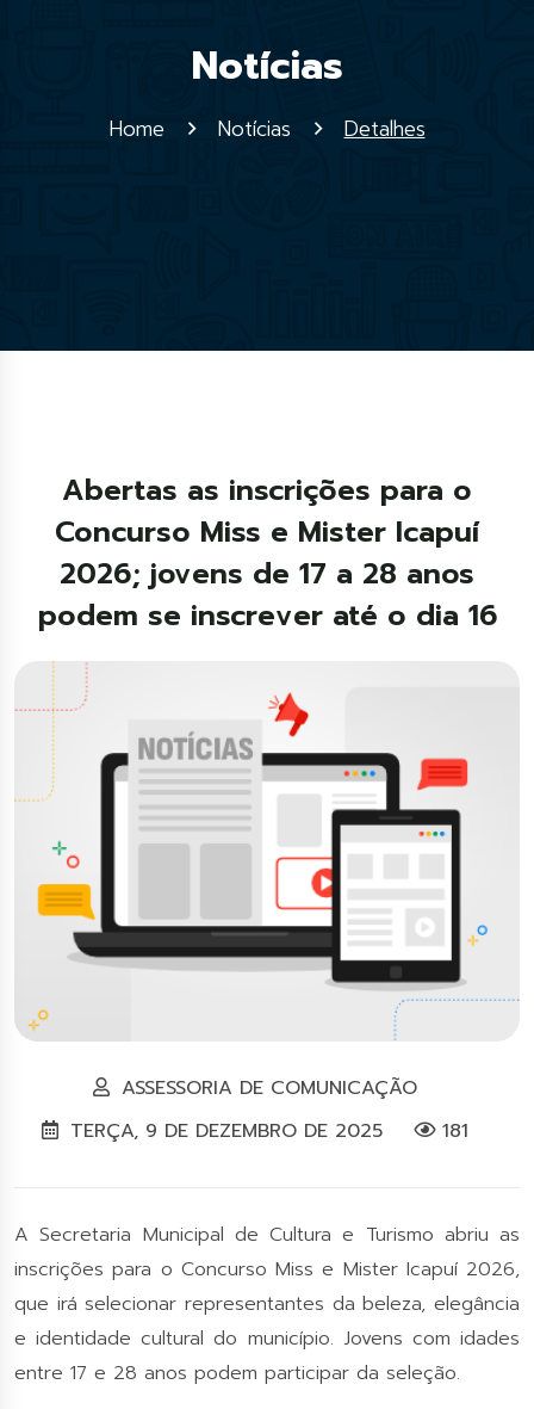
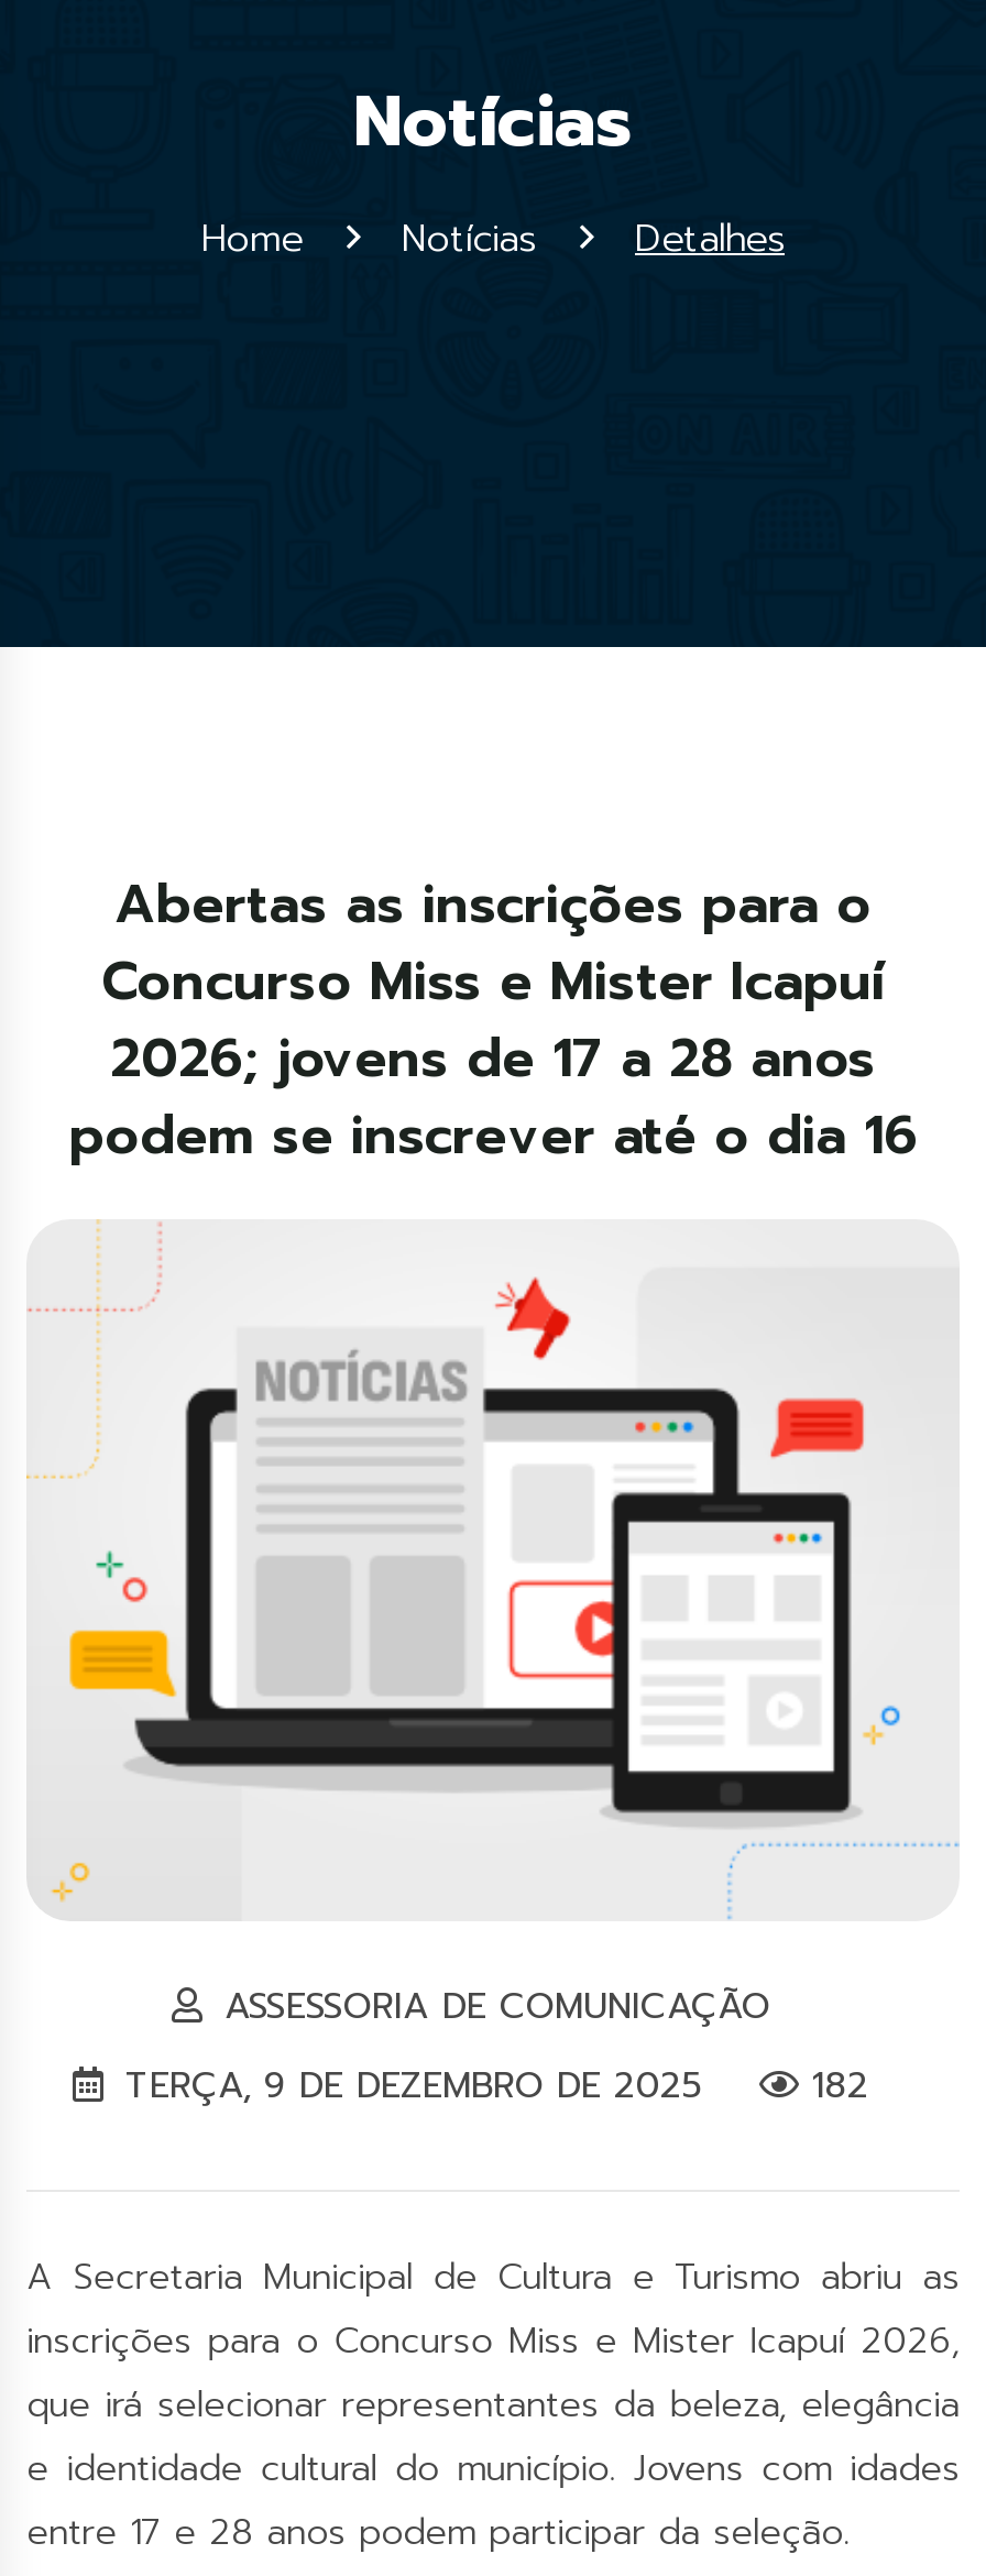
[442,1116,468,1145] 181 -> [812,2059,869,2112] 182

